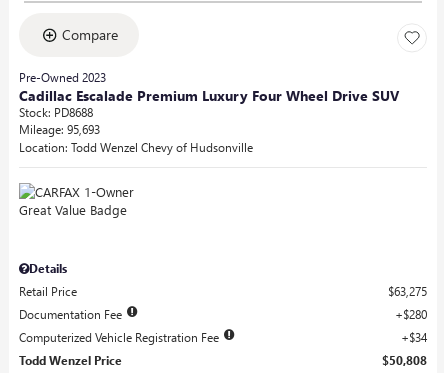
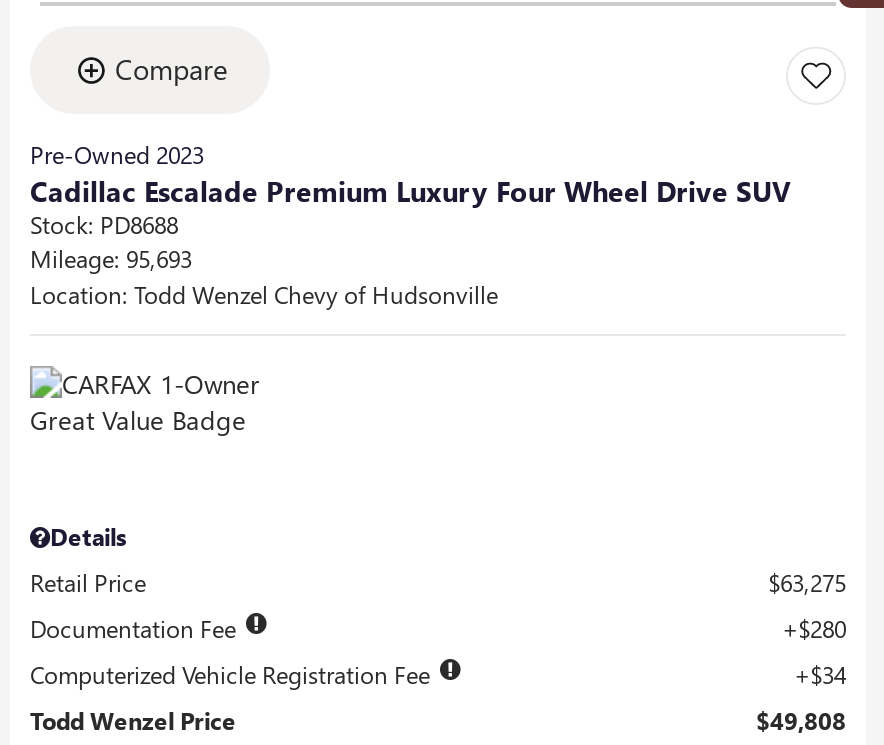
[382,353,427,368] $50,808 -> [756,706,846,736] $49,808

